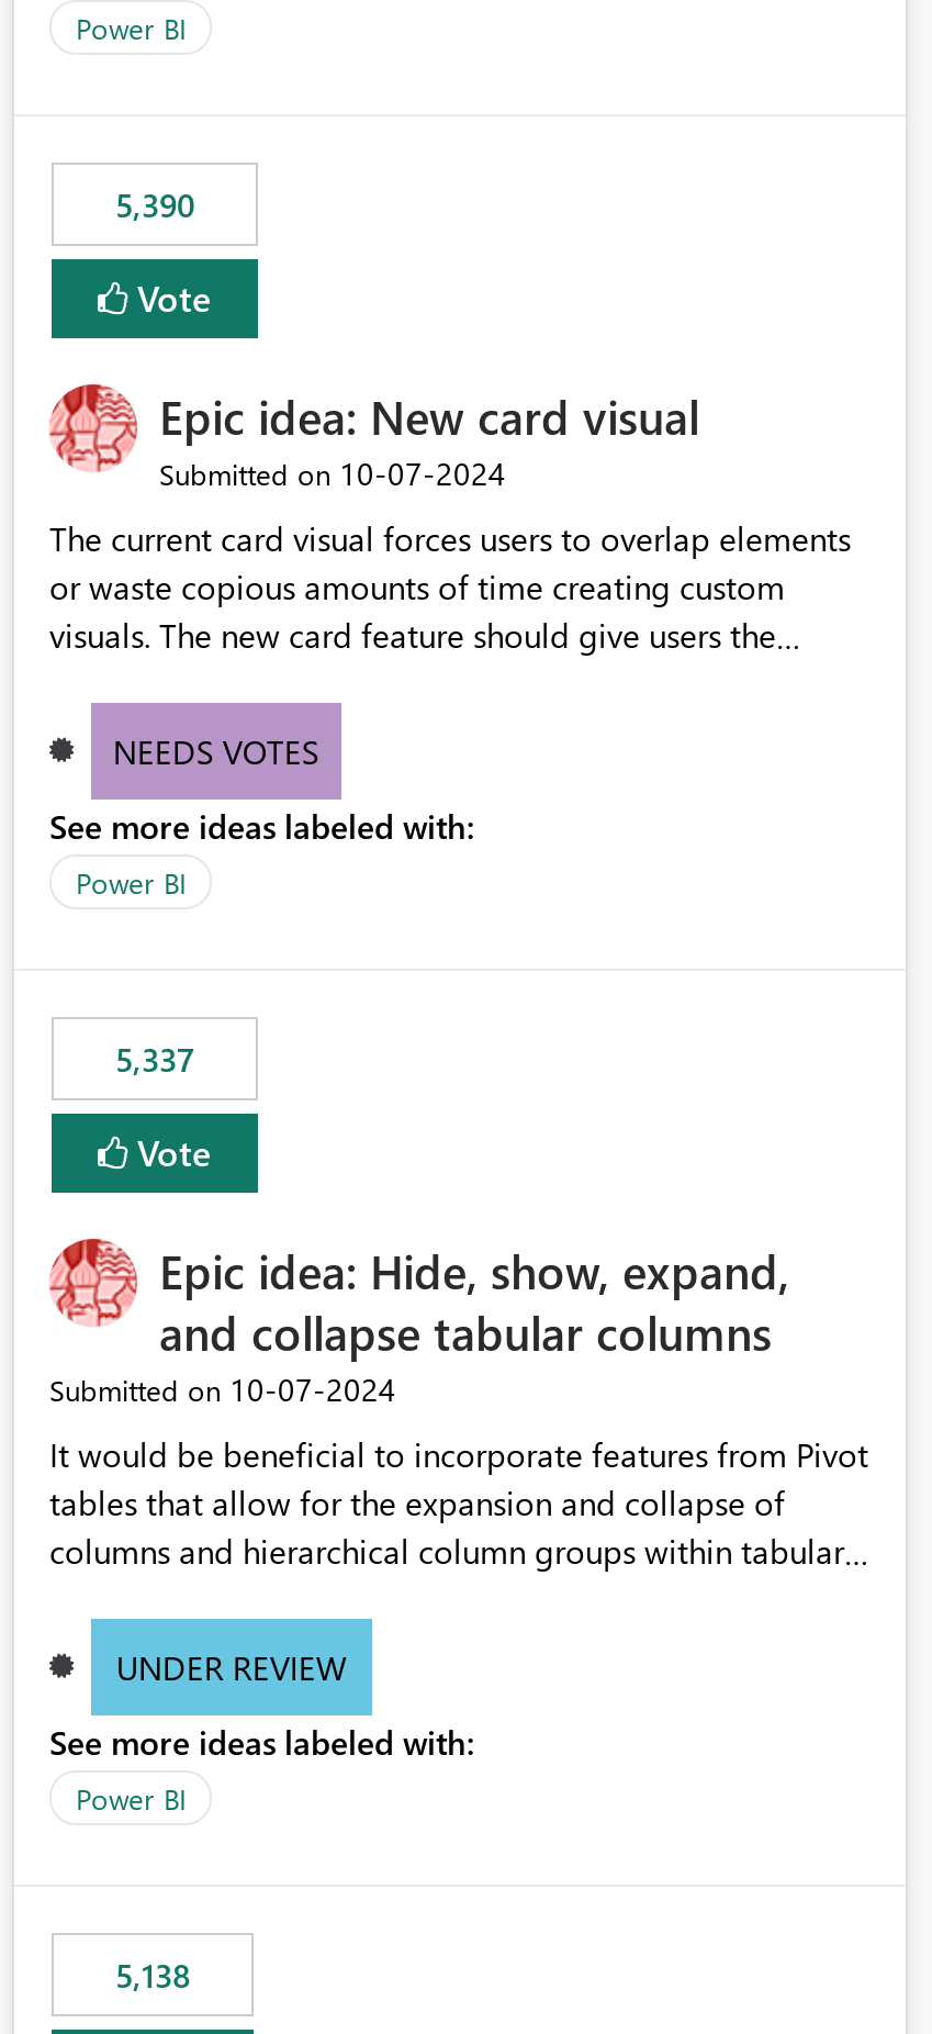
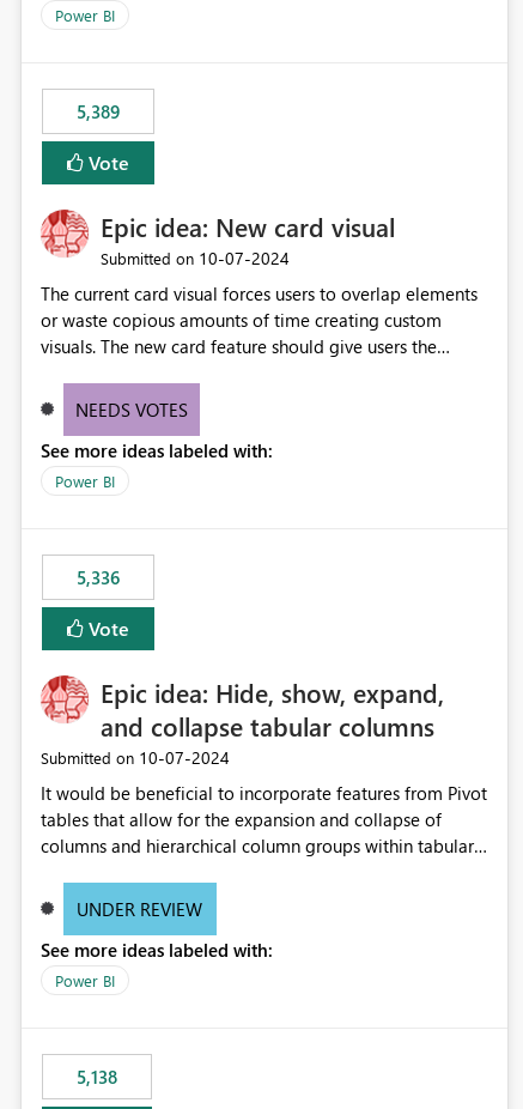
[115,183,194,227] 5,390 -> [77,100,120,124] 5,389
[115,1038,194,1082] 5,337 -> [77,566,120,590] 5,336

